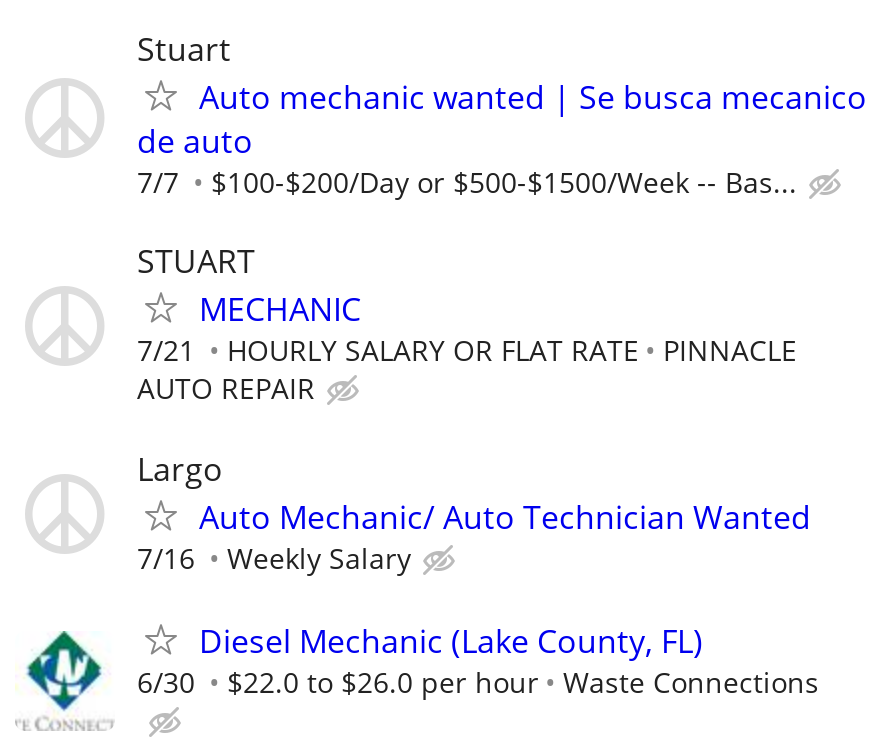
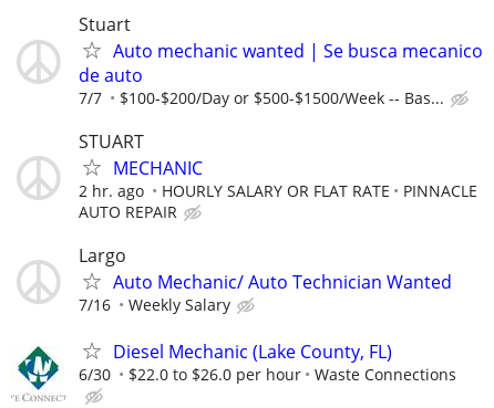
[137,331,797,369] 7/21 HOURLY SALARY OR FLAT RATE PINNACLE -> [79,180,477,201] 2 hr. ago HOURLY SALARY OR FLAT RATE PINNACLE

